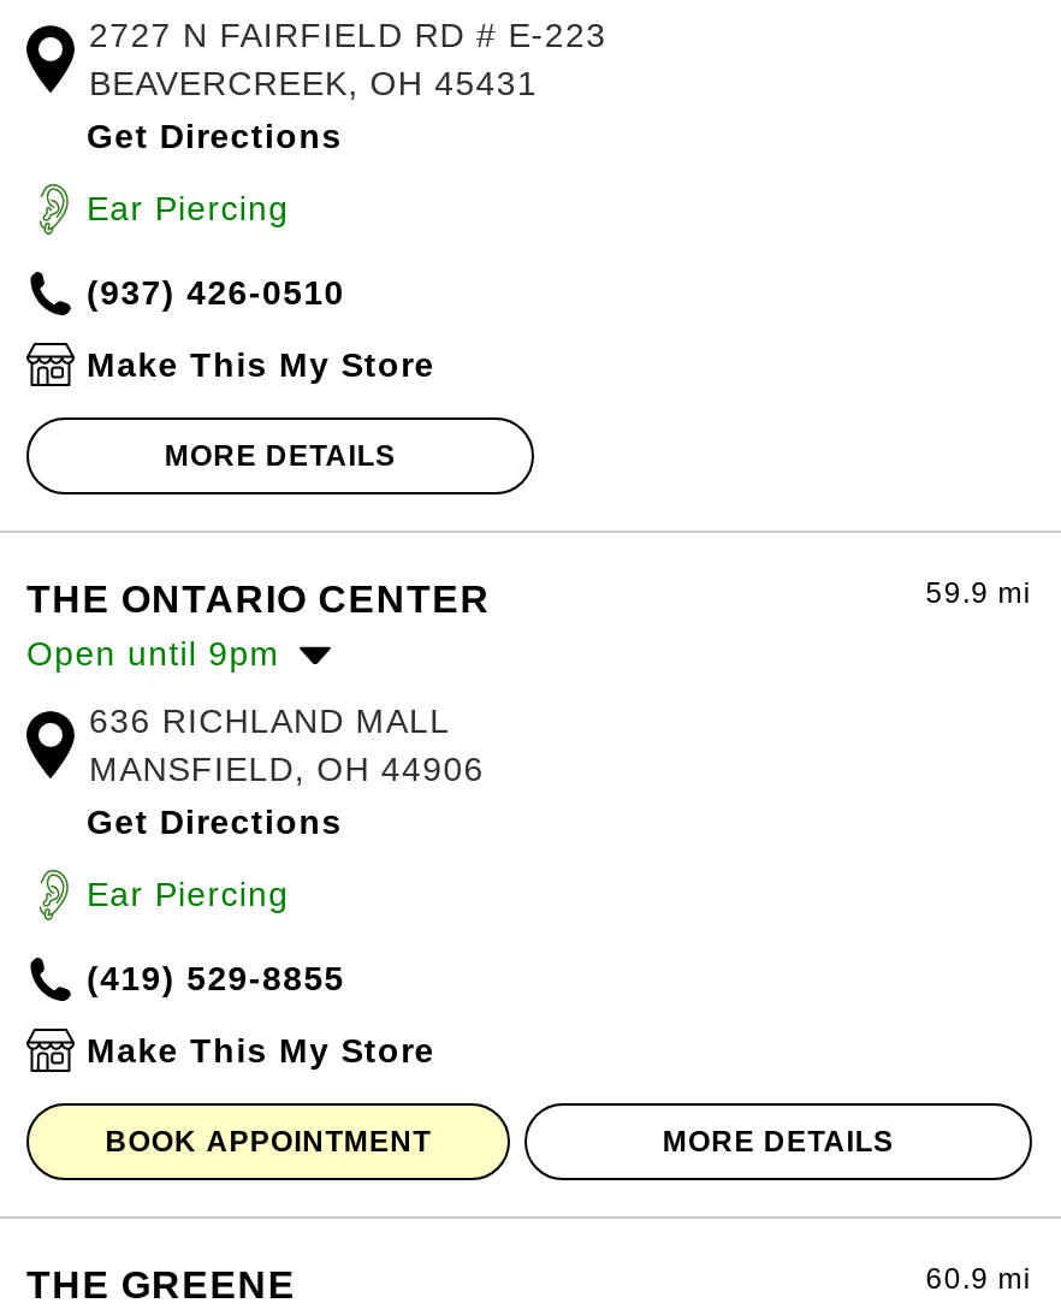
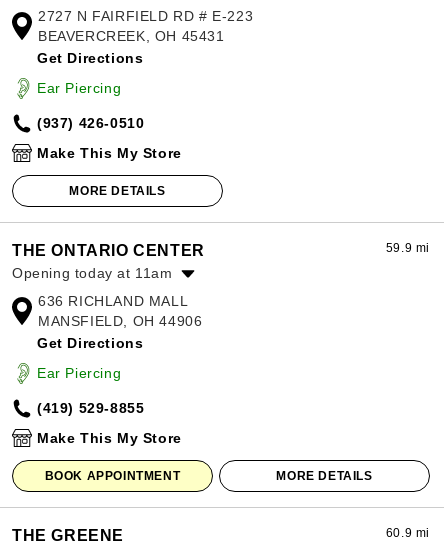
[26,635,280,674] Open until 9pm -> [12,265,173,281] Opening today at 11am

